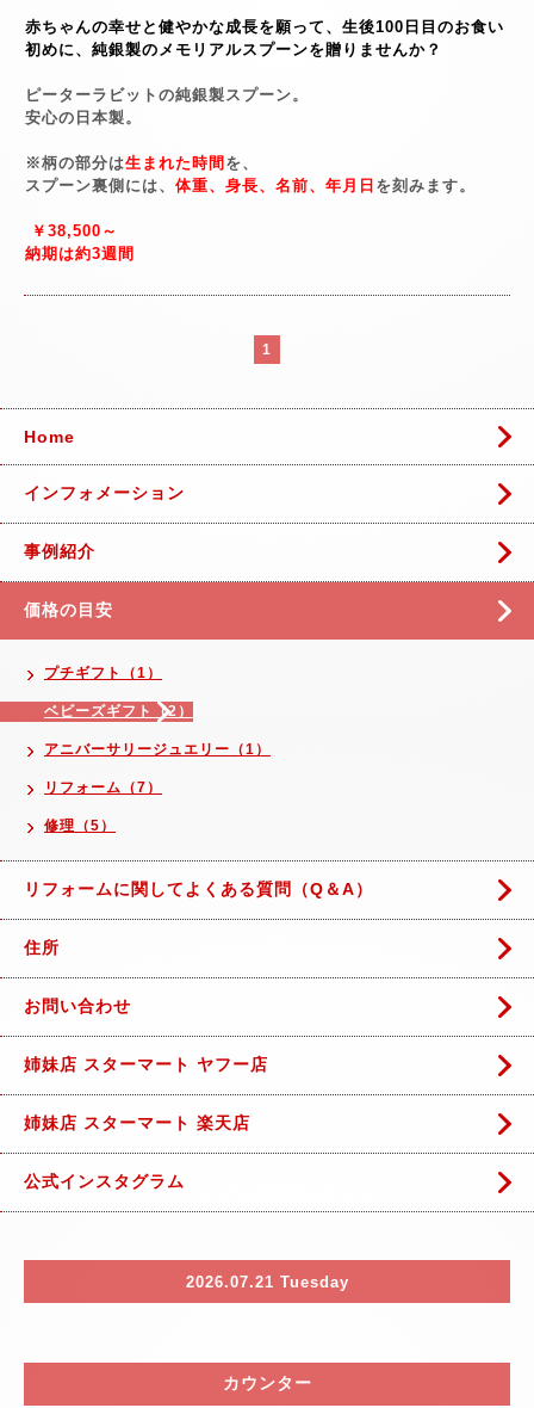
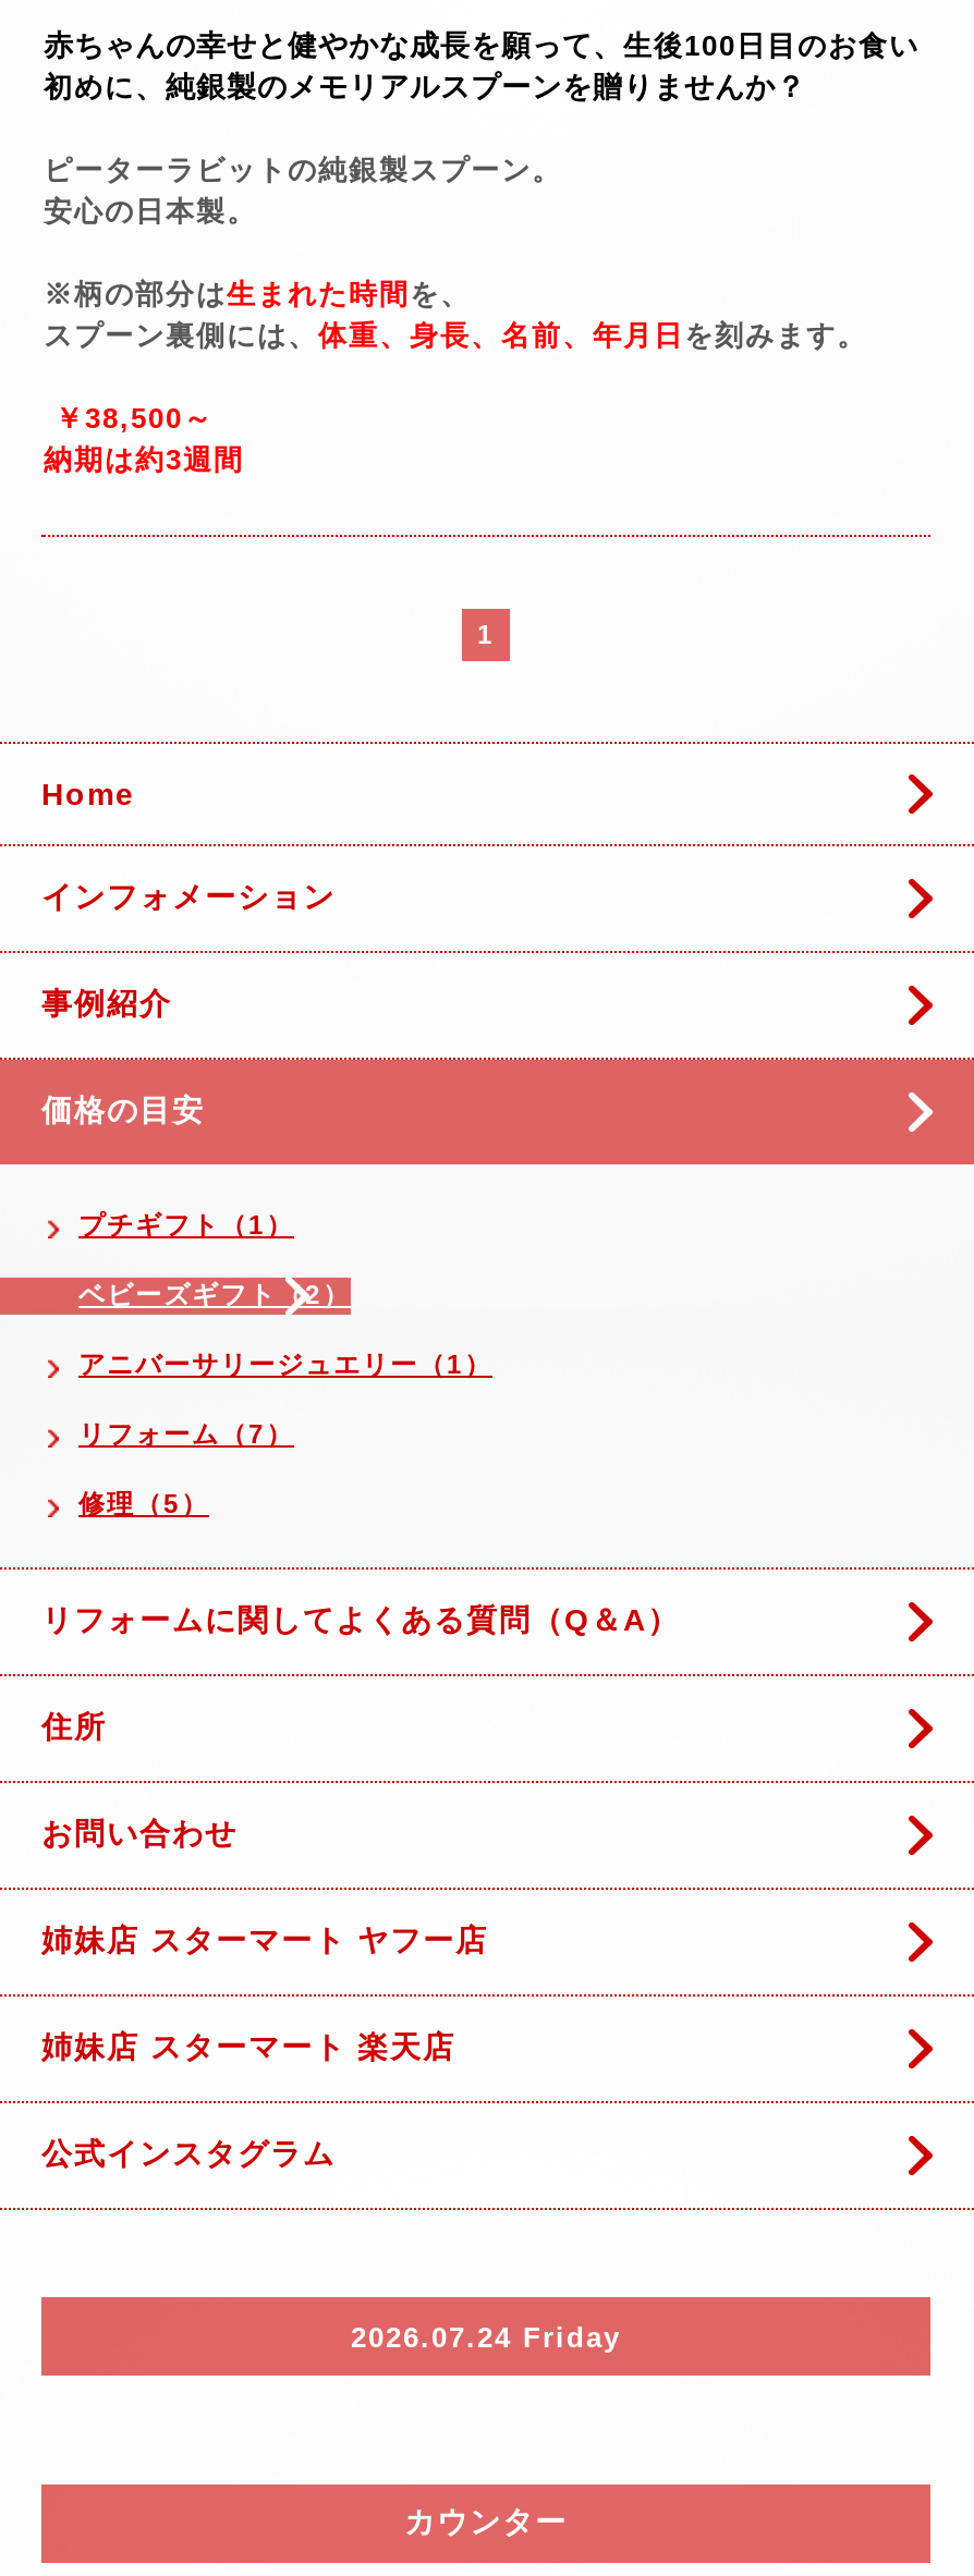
[185,1273,349,1291] 2026.07.21 Tuesday -> [351,2320,621,2353] 2026.07.24 Friday

